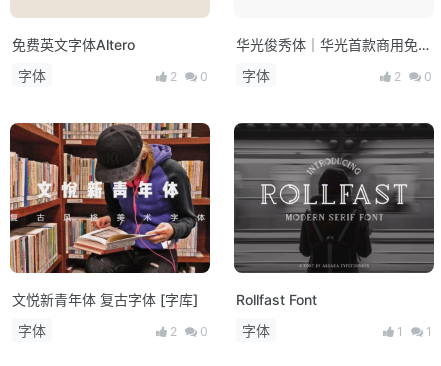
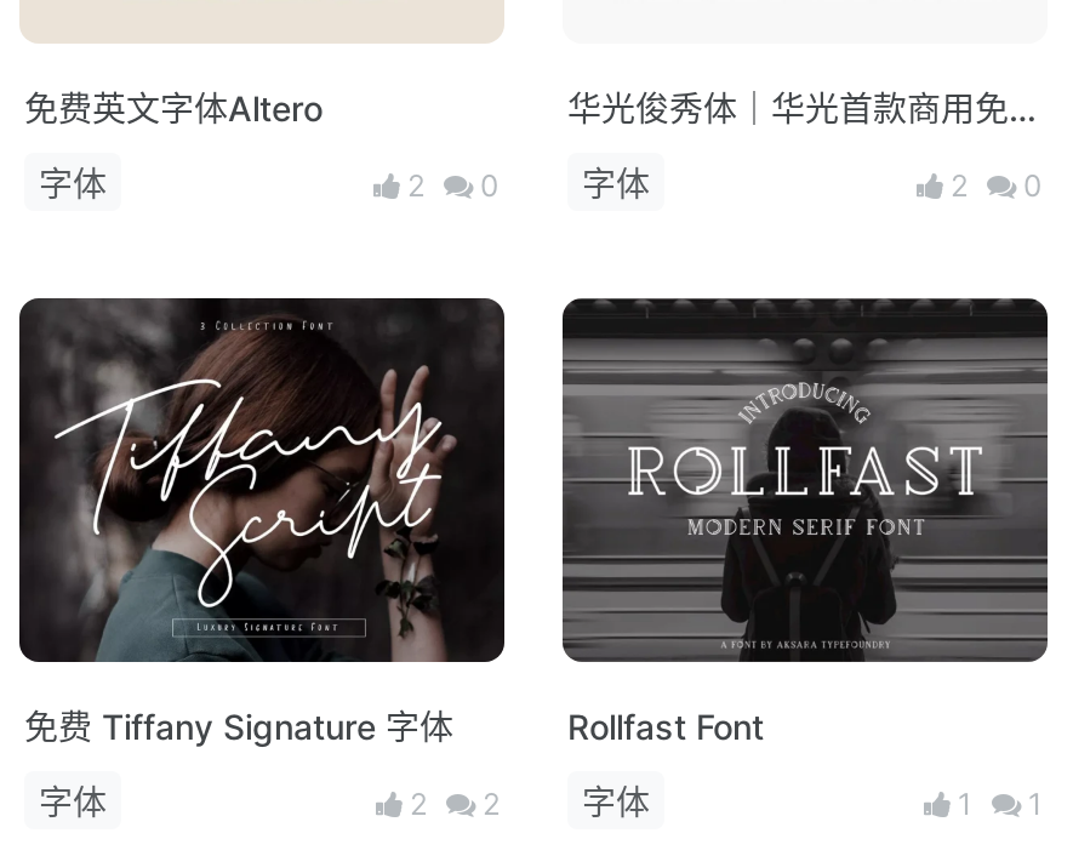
[9,122,211,308] [image] | 文悦新青年体 复古字体 [字库] -> [17,296,507,747] [image] | 免费 Tiffany Signature 字体
[167,324,208,339] 2 0 -> [403,786,500,822] 2 2

